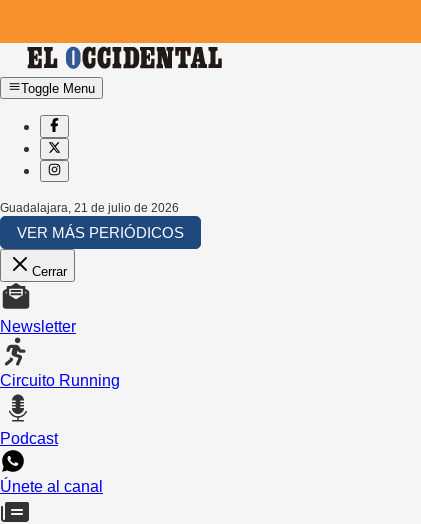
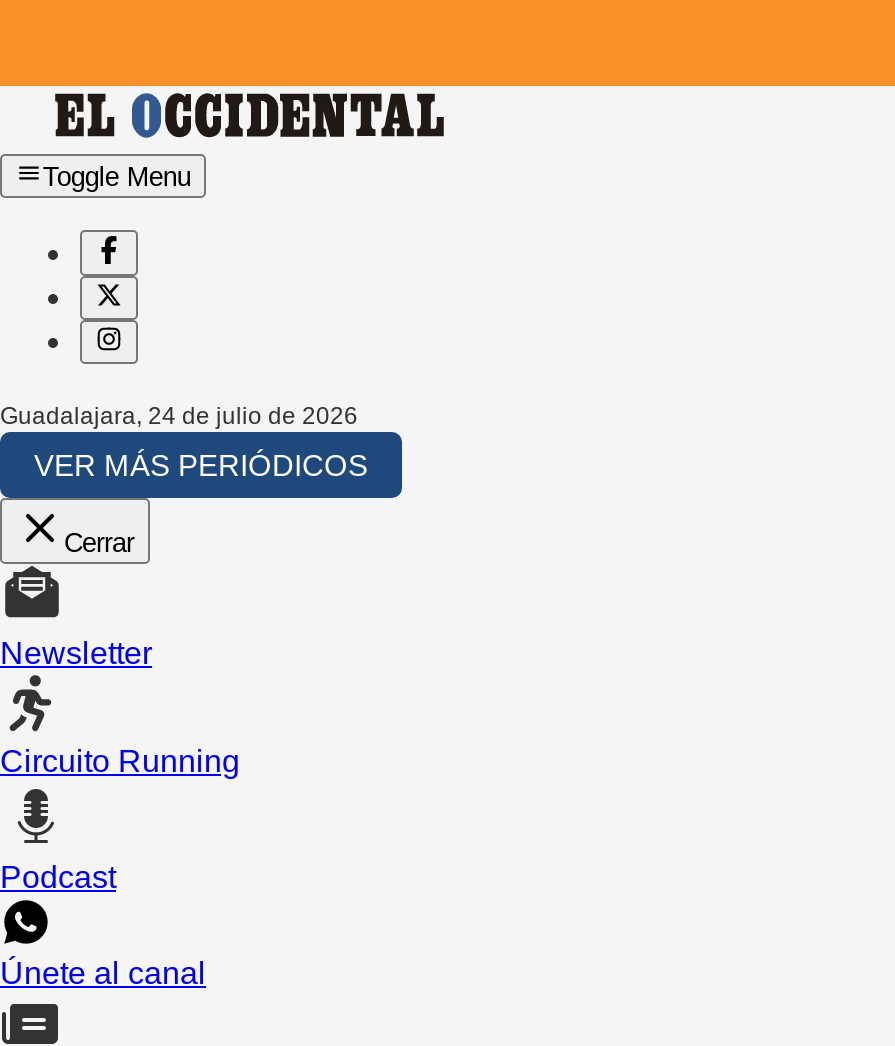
[0,201,179,215] Guadalajara, 21 de julio de 2026 -> [0,403,358,431] Guadalajara, 24 de julio de 2026

